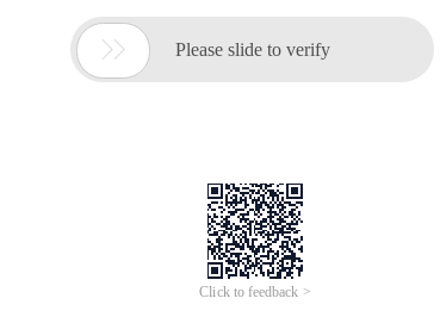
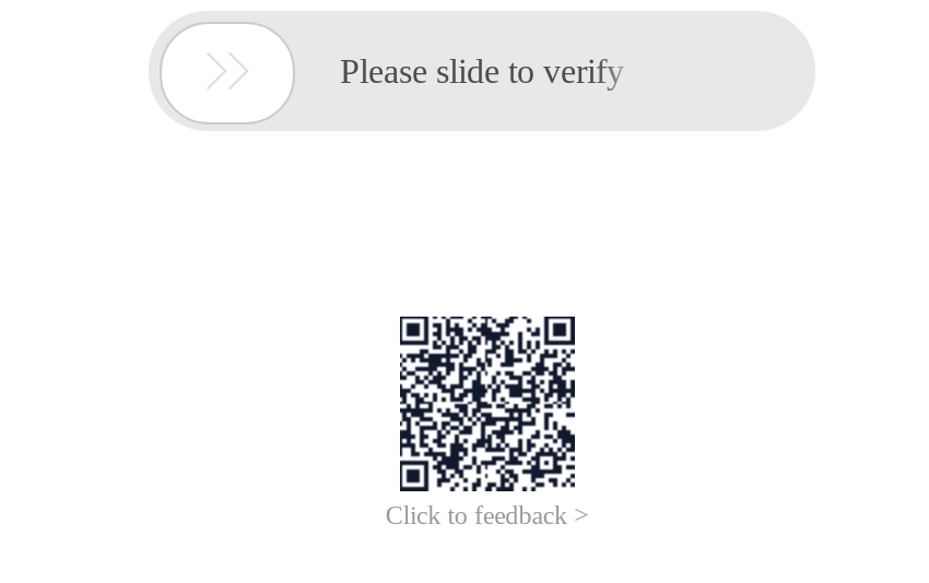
[207,182,304,280] [image] -> [400,314,577,493] [image]

